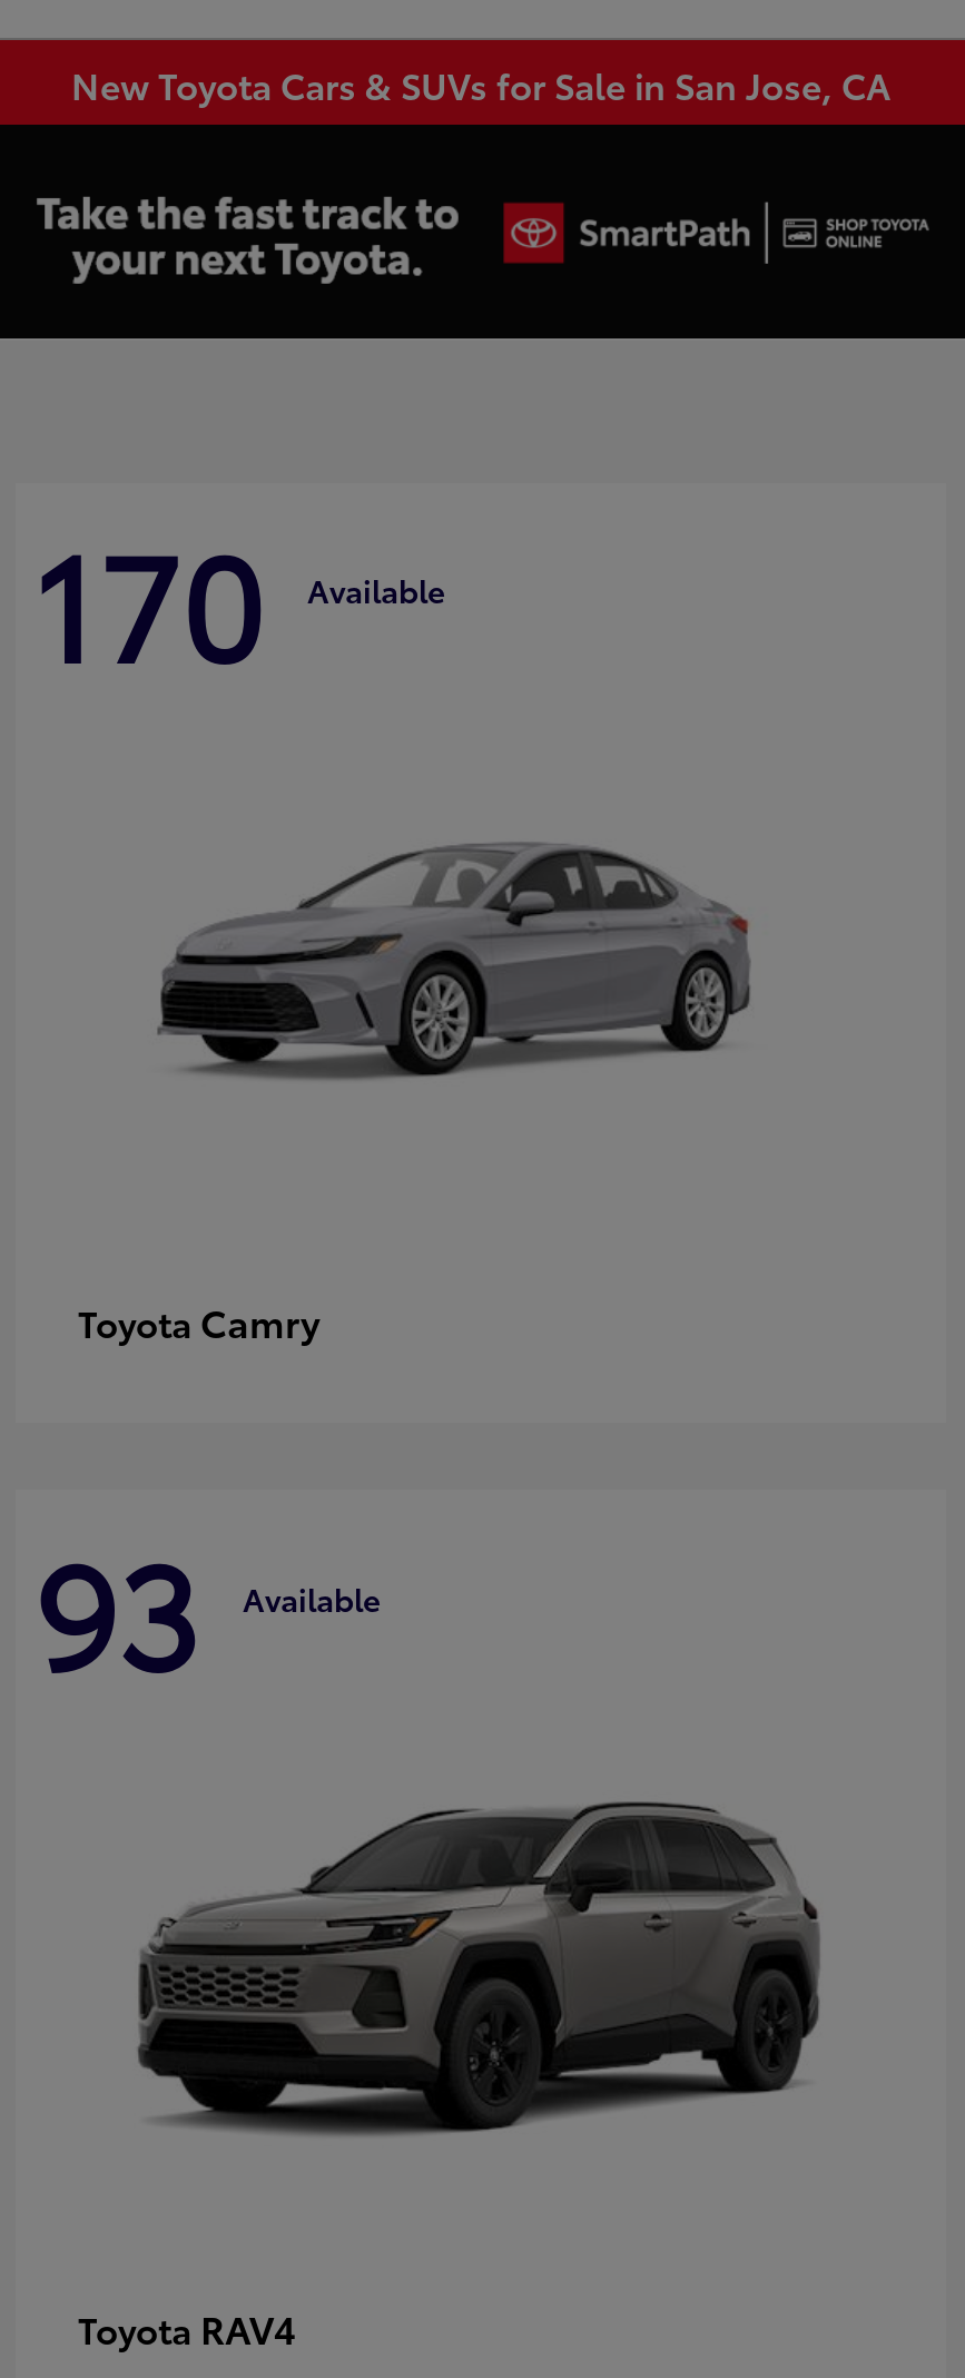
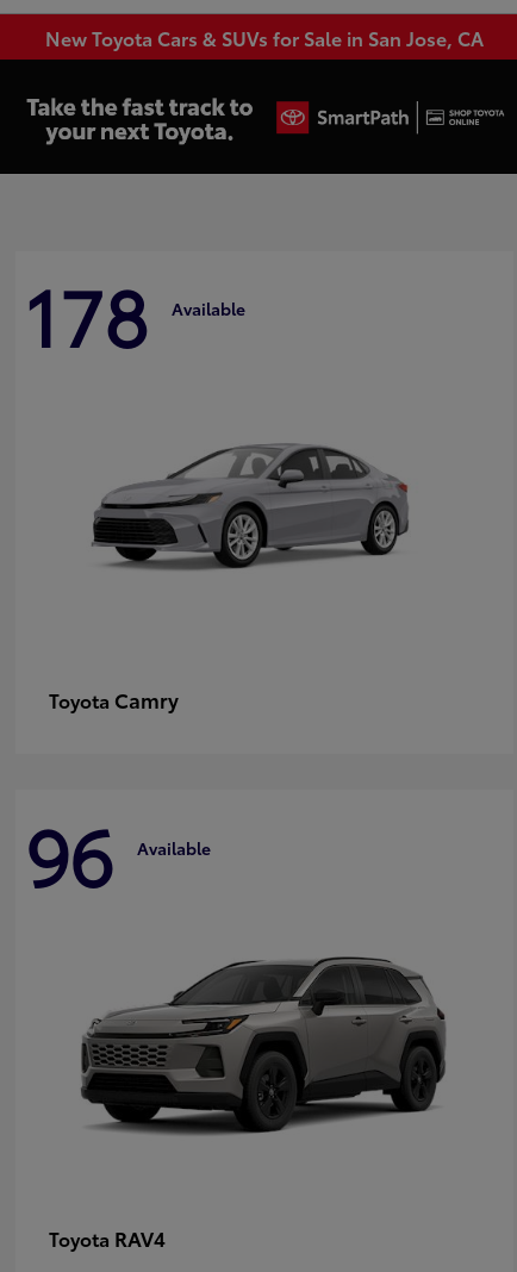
[33,497,445,702] 170 Available -> [25,259,245,368] 178 Available
[33,1504,381,1709] 93 Available -> [25,797,211,907] 96 Available

